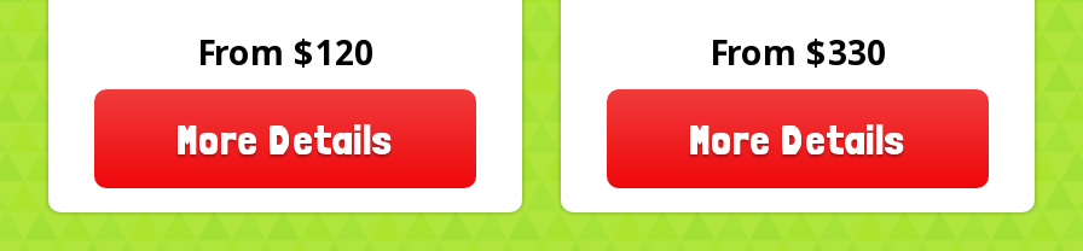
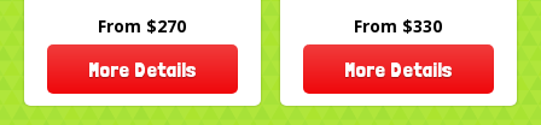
[197,30,373,76] From $120 -> [98,15,187,38] From $270

